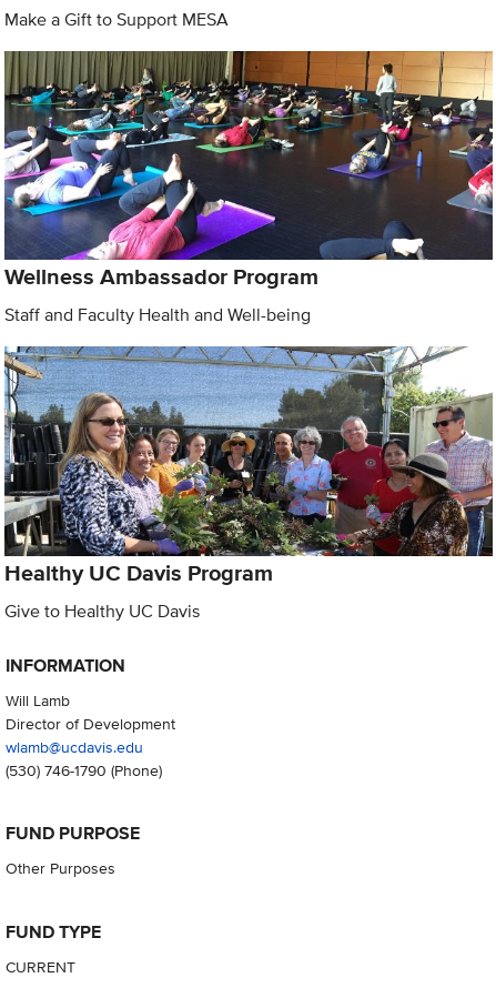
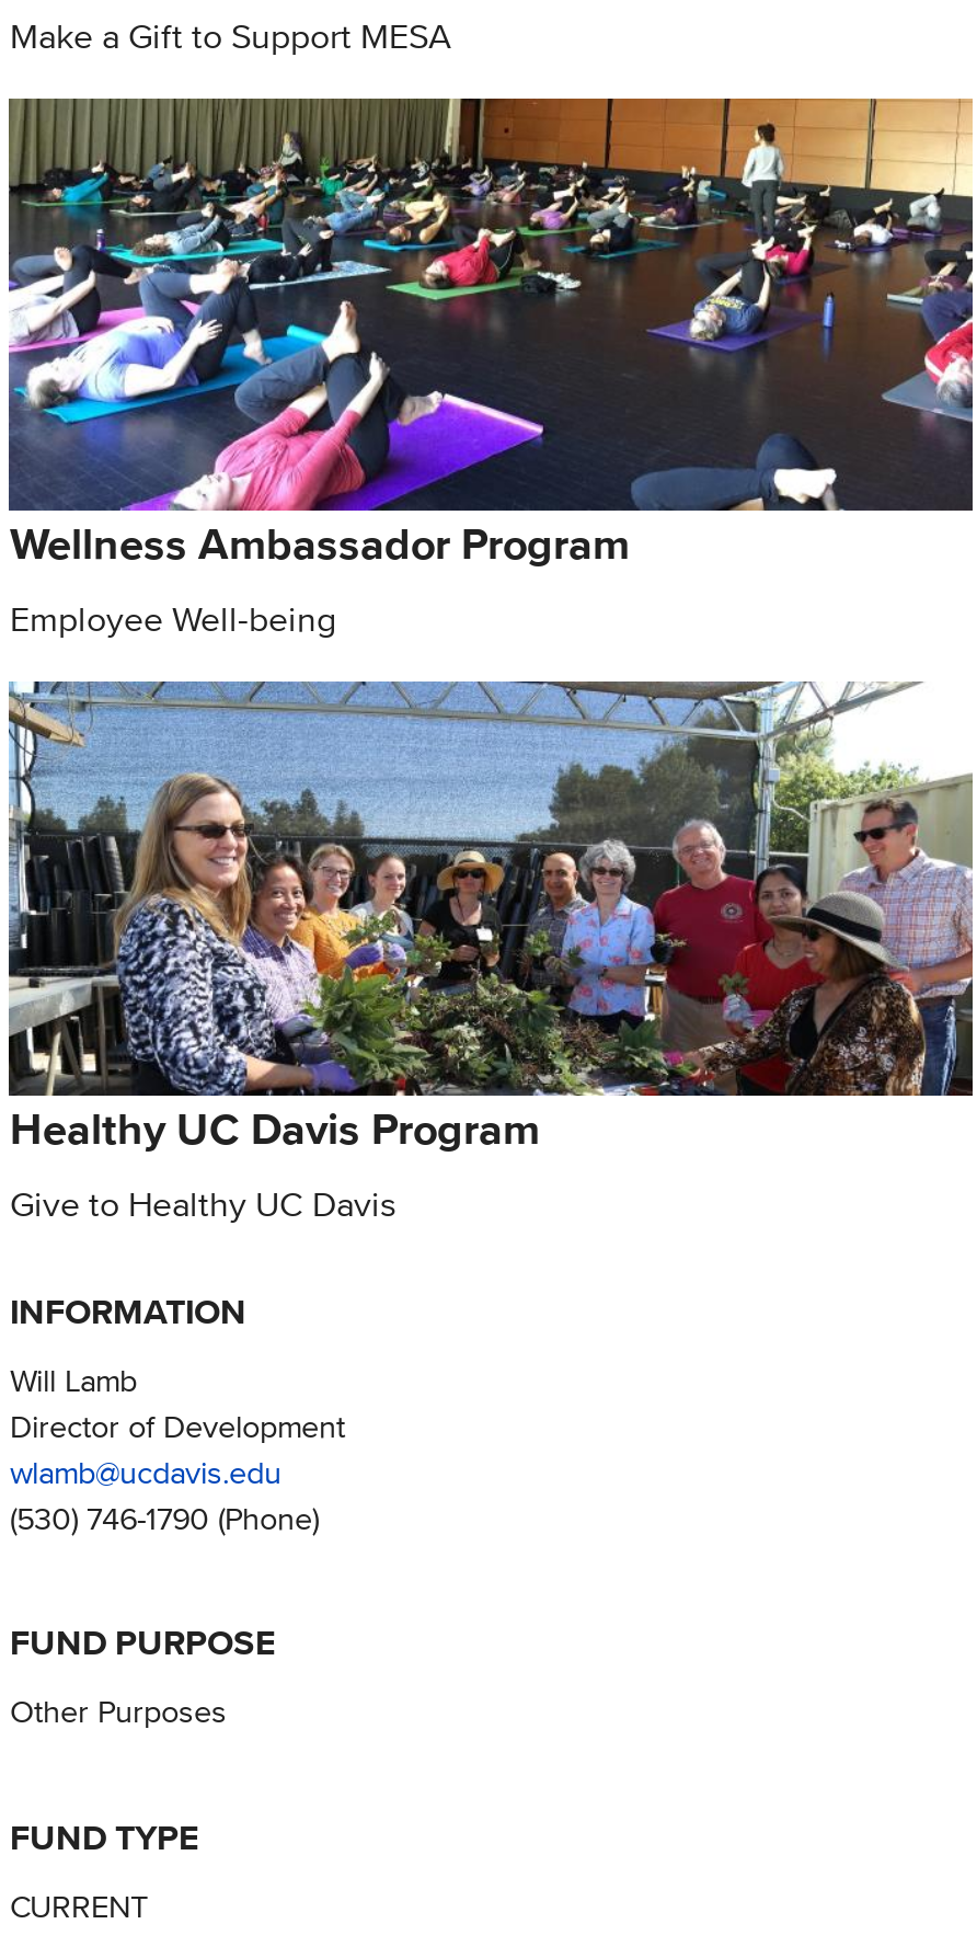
[5,302,311,328] Staff and Faculty Health and Well-being -> [10,595,336,645] Employee Well-being

